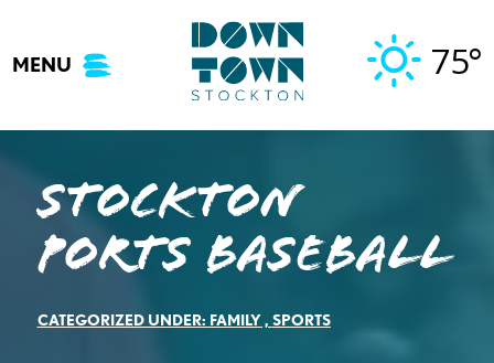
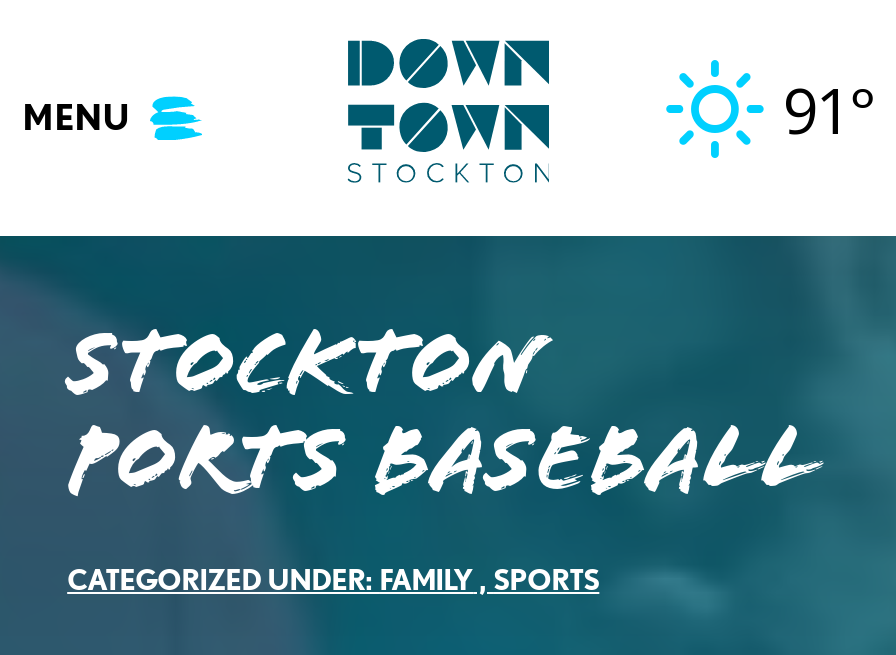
[432,37,482,83] 75° -> [783,67,874,151] 91°

